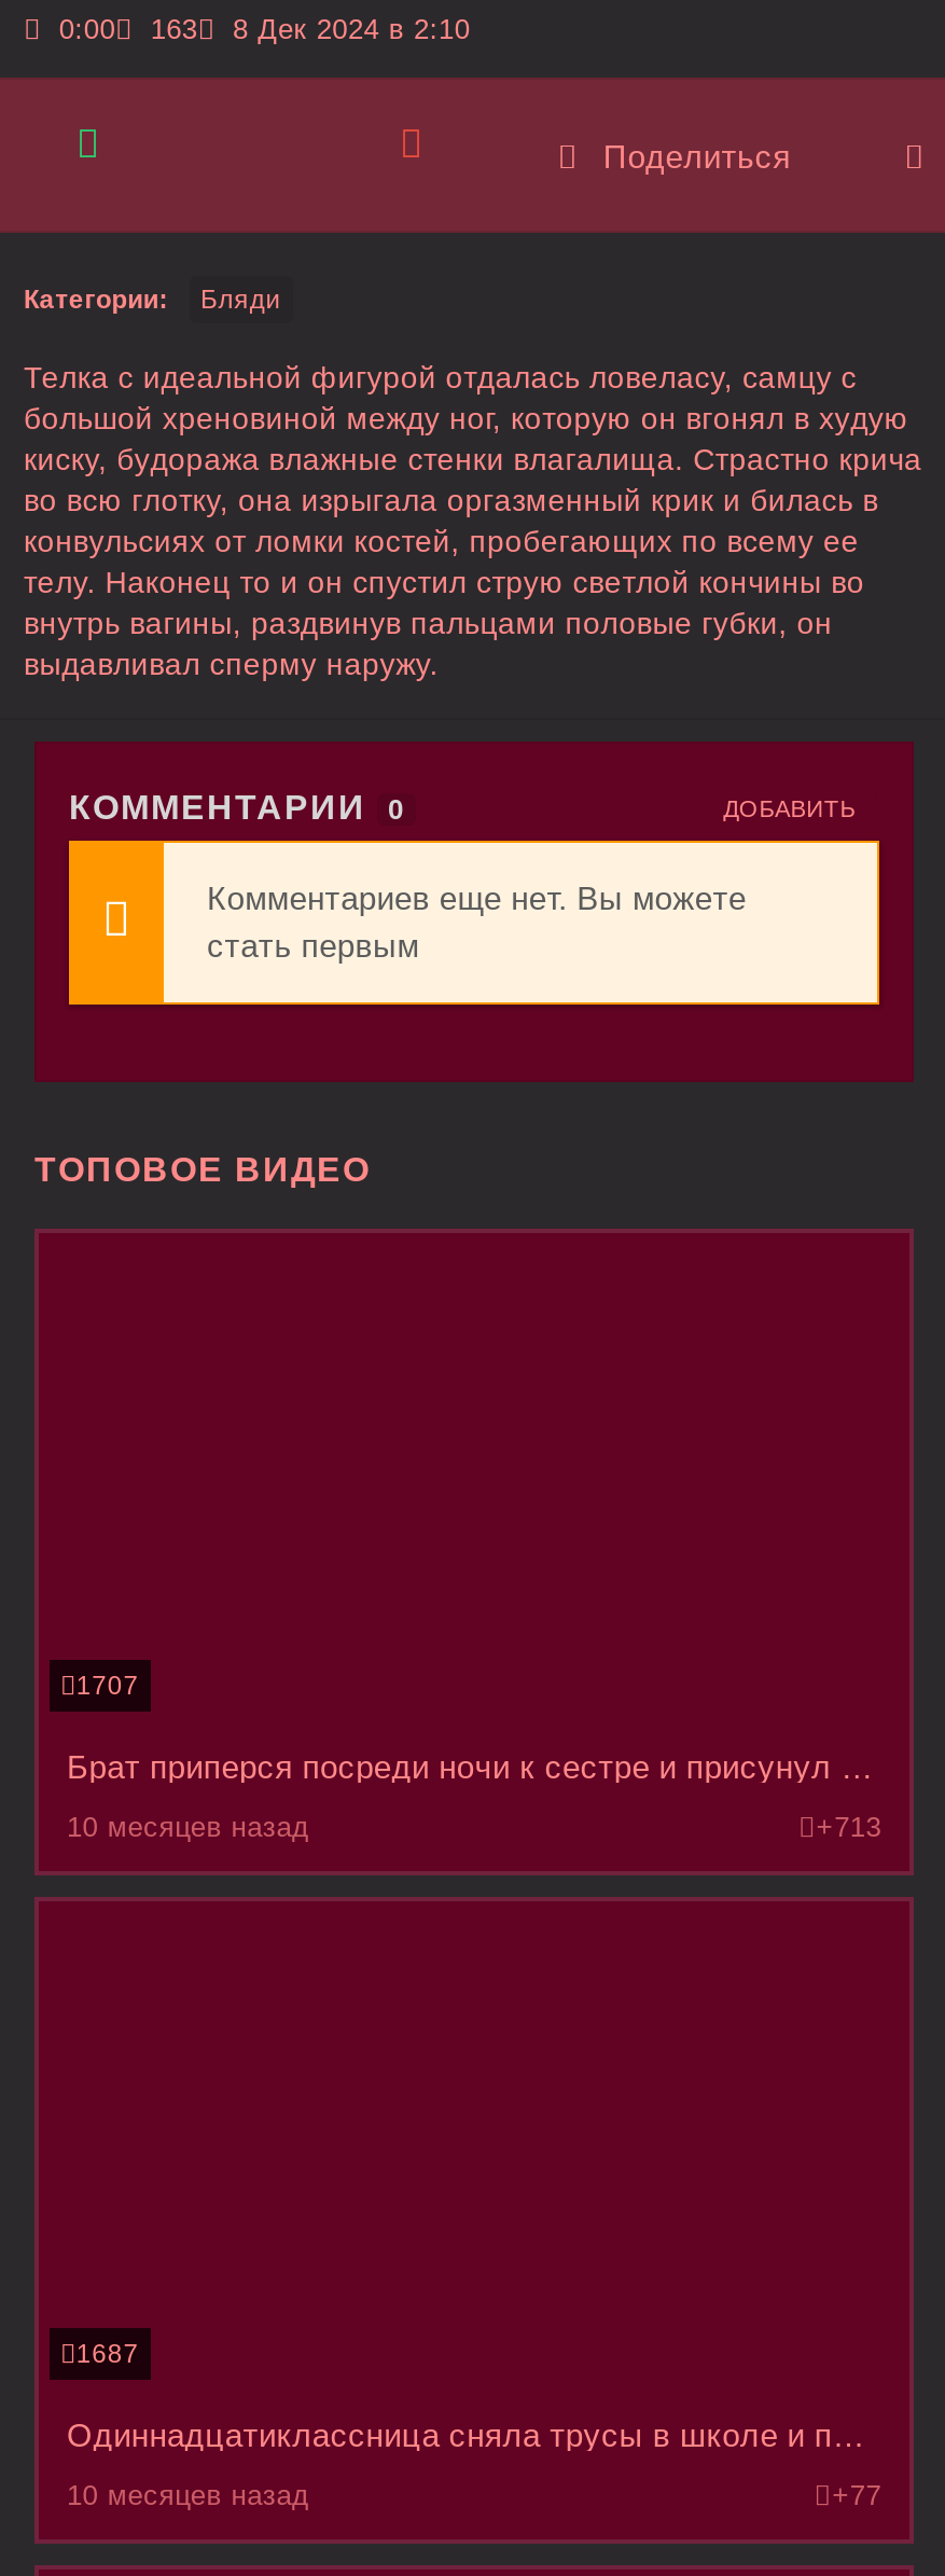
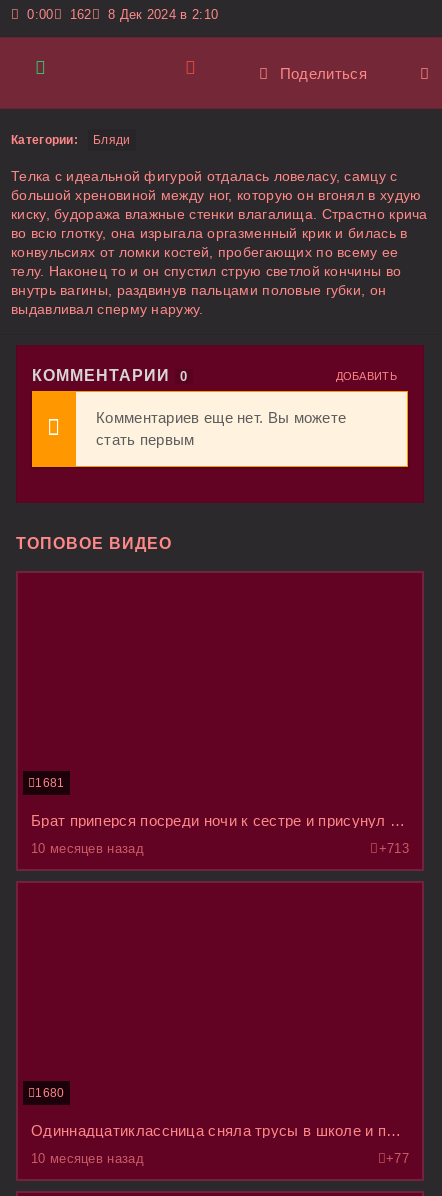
[59,13,470,45] 0:00 163 8 Дек 2024 в 2:10 -> [27,7,218,22] 0:00 162 8 Дек 2024 в 2:10
[76,1671,139,1701] 1707 -> [35,776,64,790] 1681
[76,2339,139,2369] 1687 -> [35,1086,64,1100] 1680

